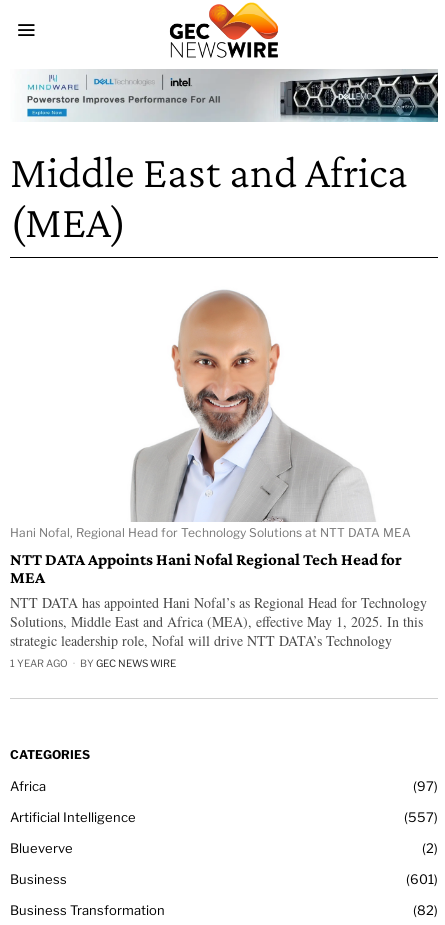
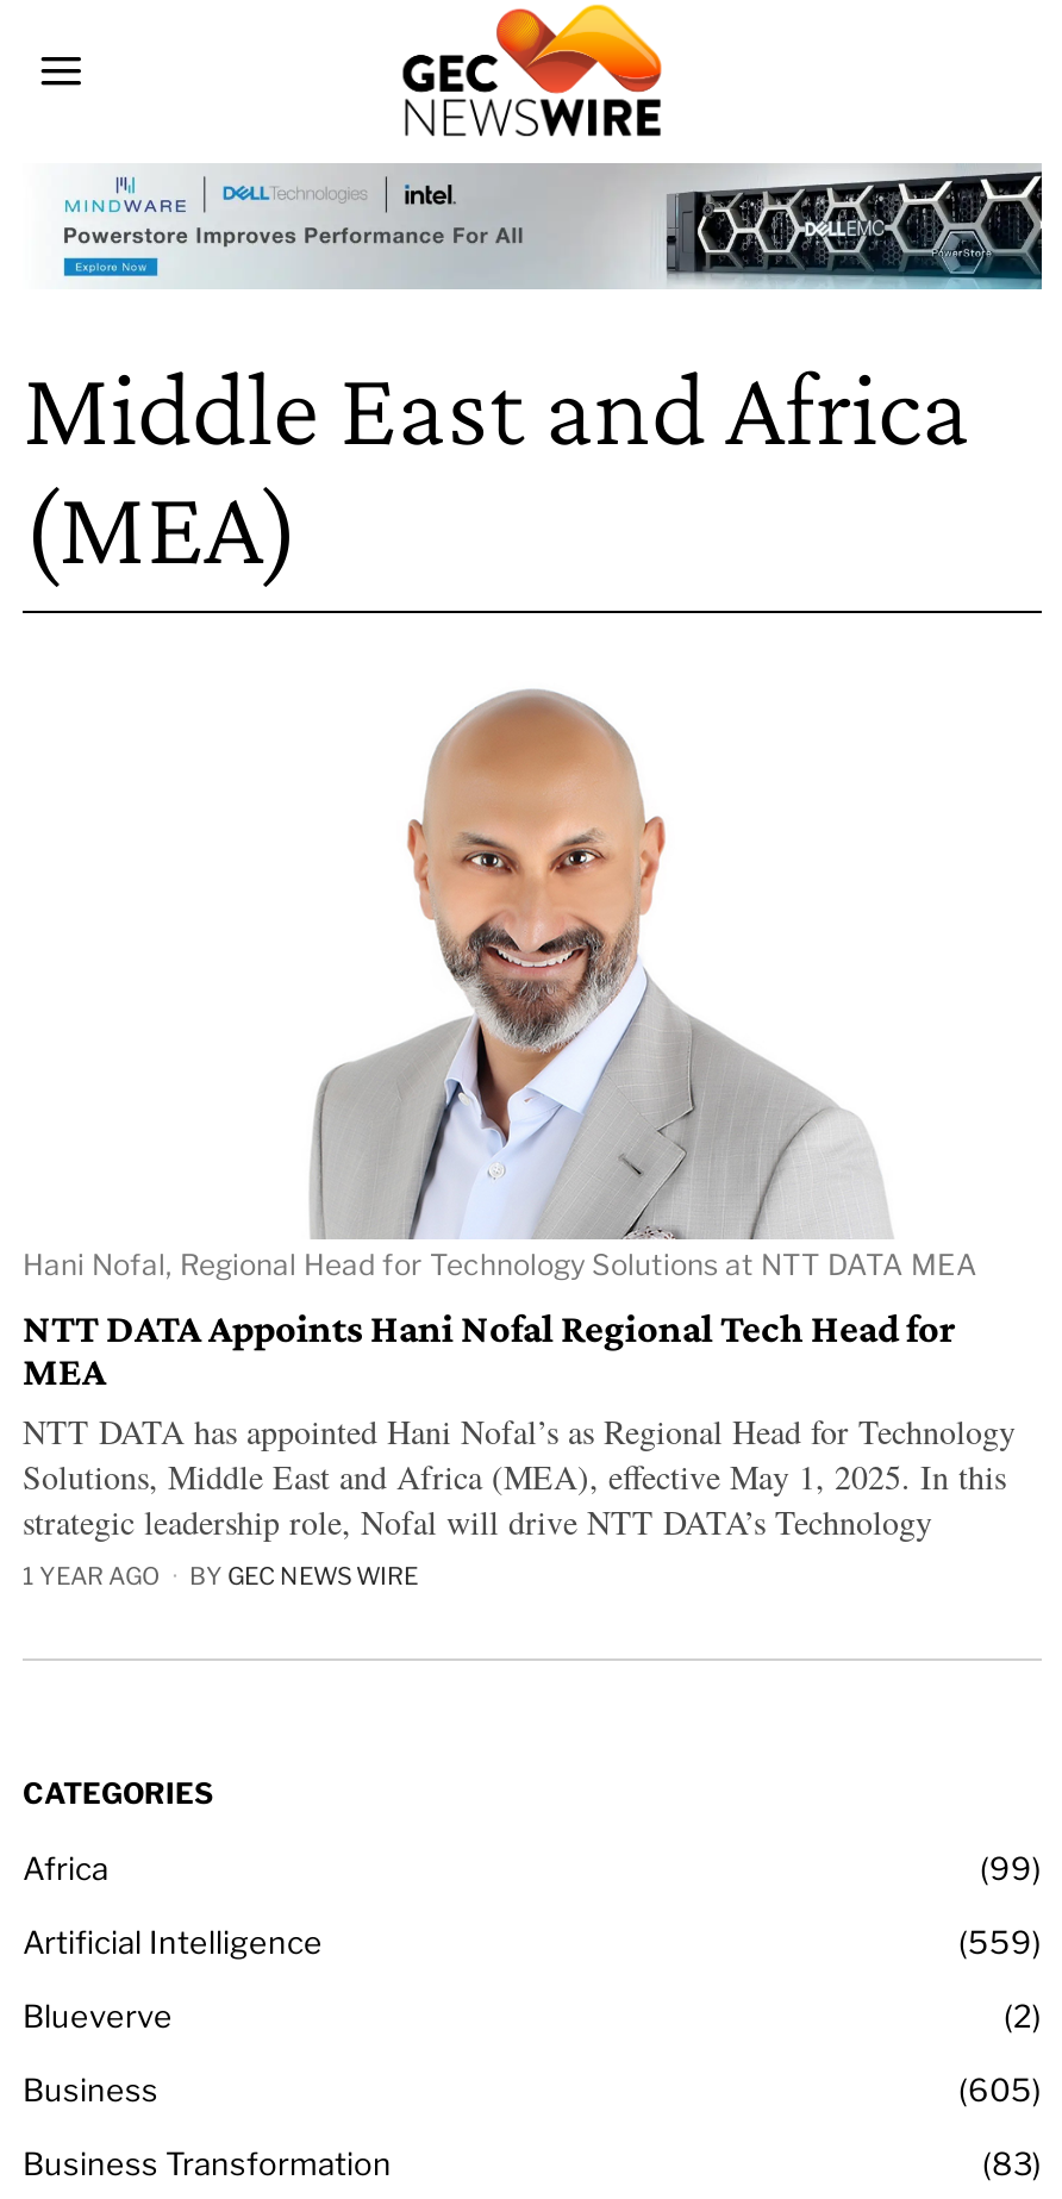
[417,778,434,794] 97 -> [989,1850,1032,1888] 99
[408,809,434,825] 557 -> [968,1923,1032,1962] 559
[410,871,434,887] 601 -> [968,2071,1032,2109] 605
[417,902,434,918] 82 -> [992,2145,1032,2183] 83

